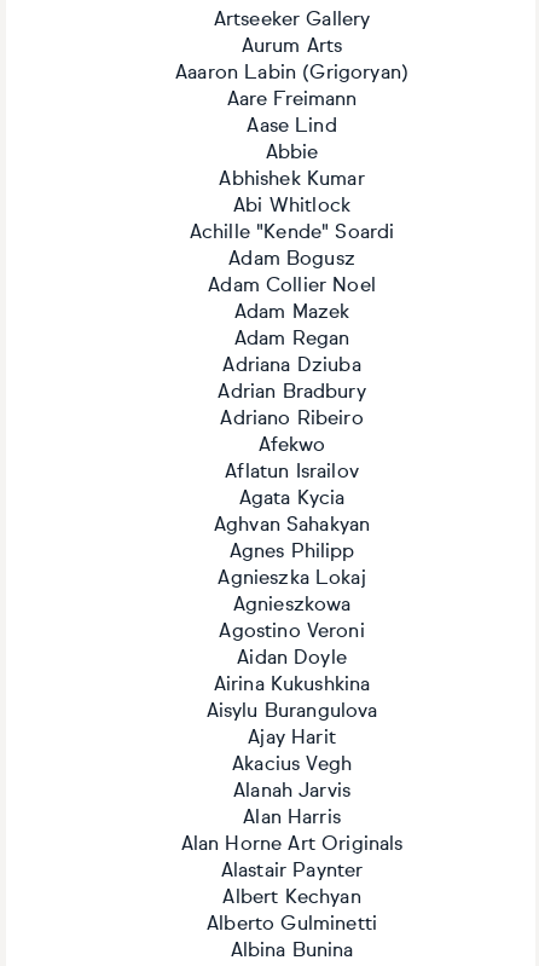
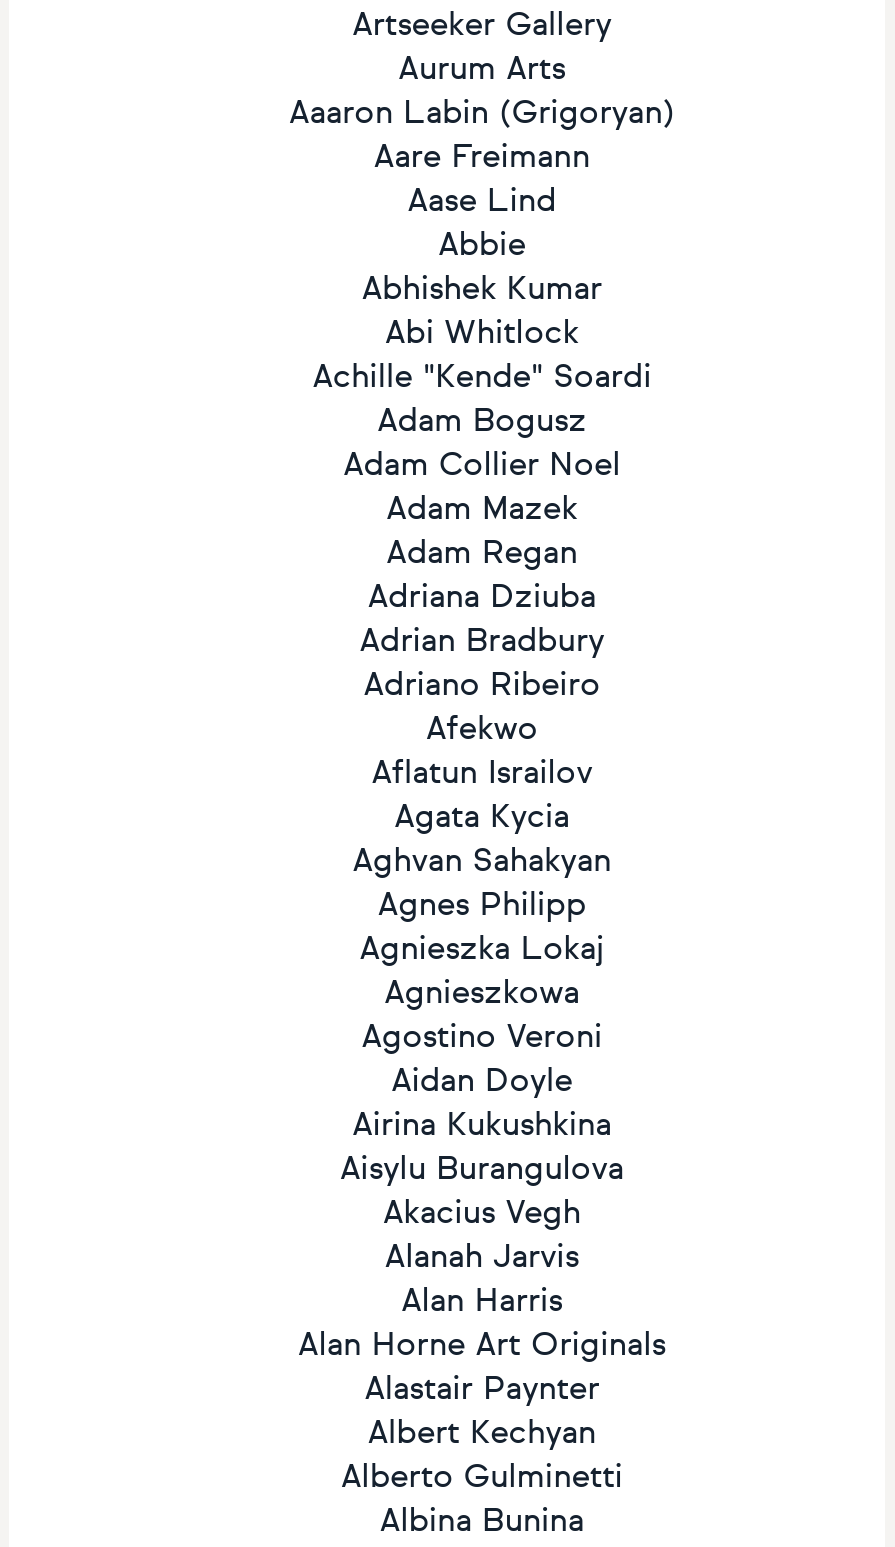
[248,730,336,749] Ajay Harit -> none

